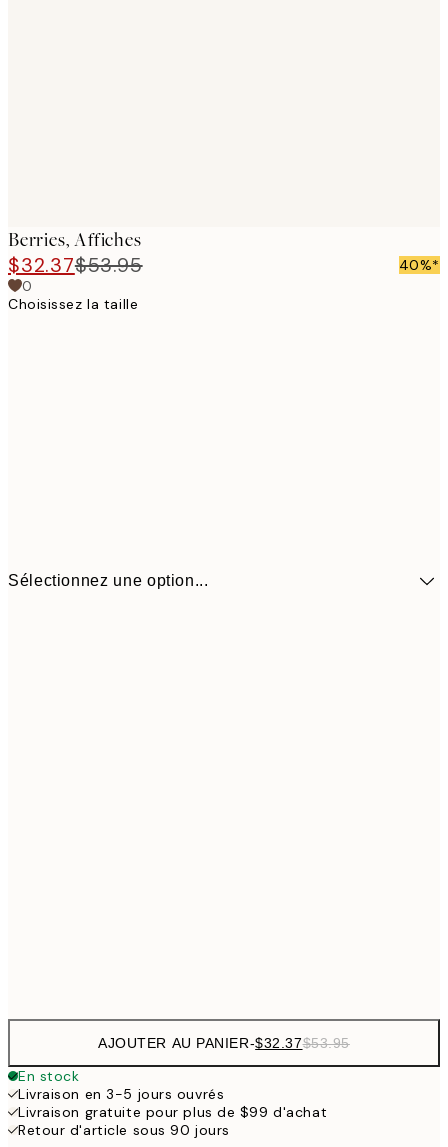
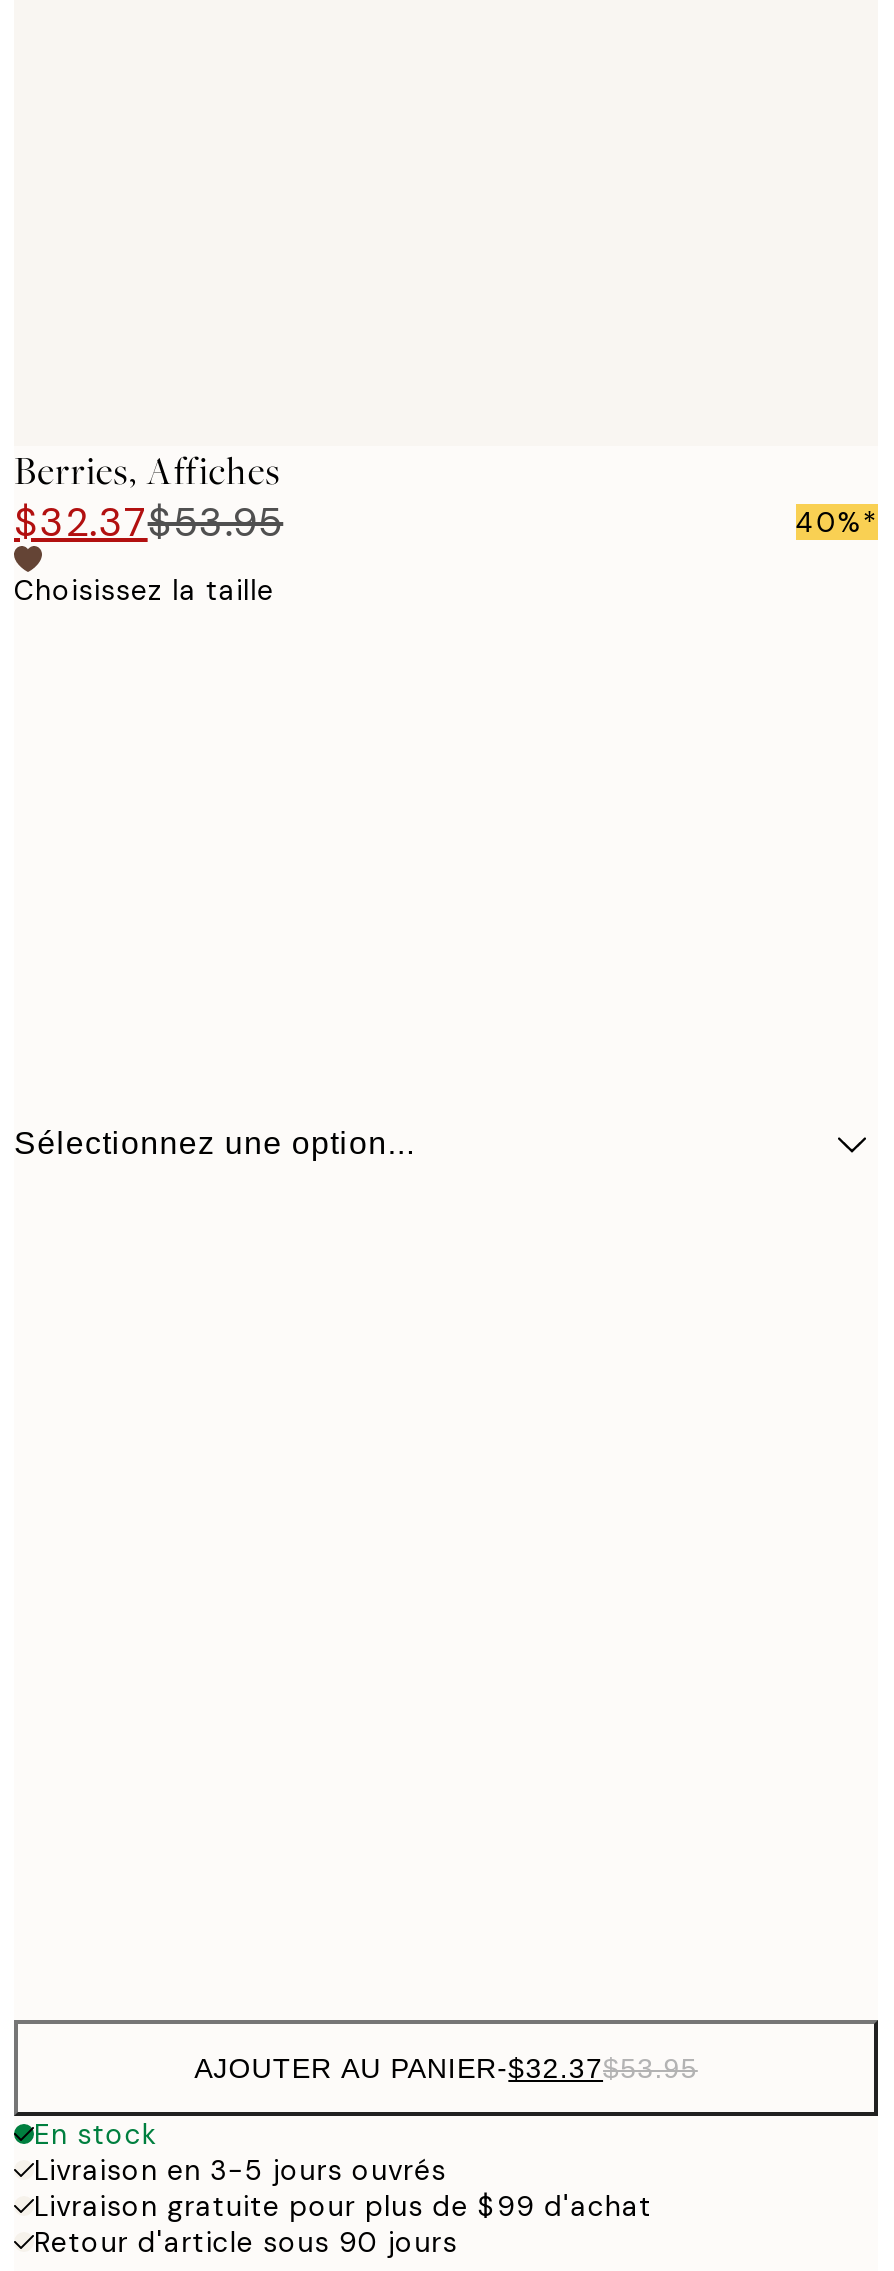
[22,278,32,295] 0 -> none

